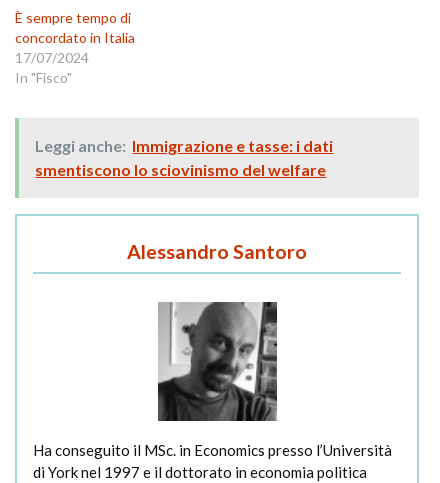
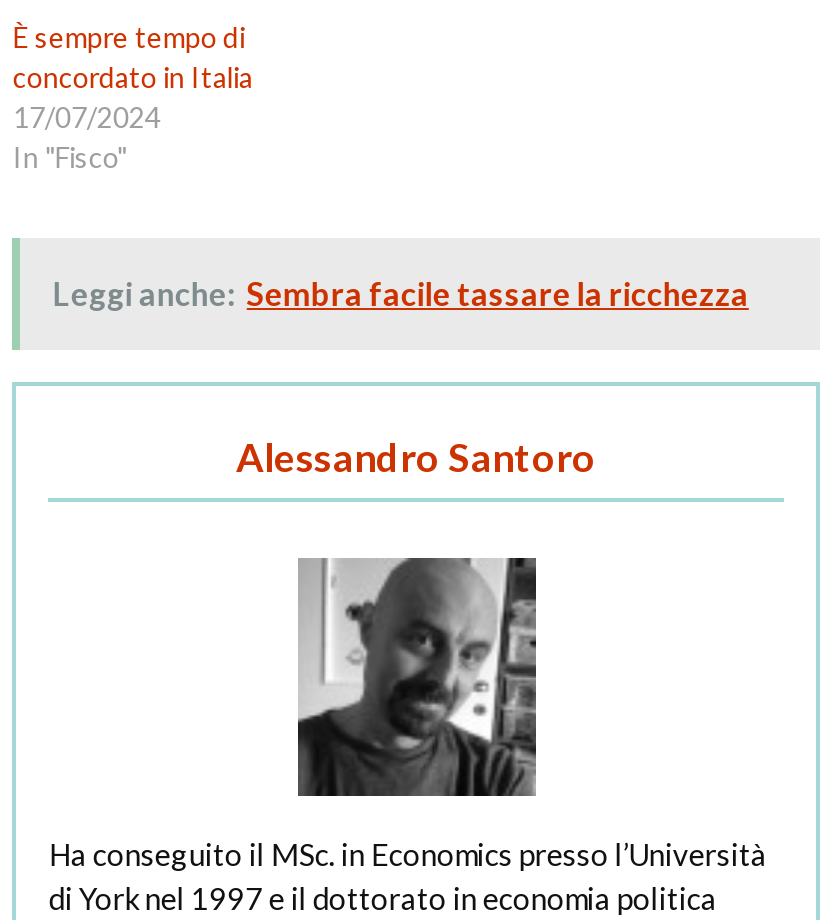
[35,136,333,179] Leggi anche: Immigrazione e tasse: i dati | smentiscono lo sciovinismo del welfare -> [53,273,749,311] Leggi anche: Sembra facile tassare la ricchezza

